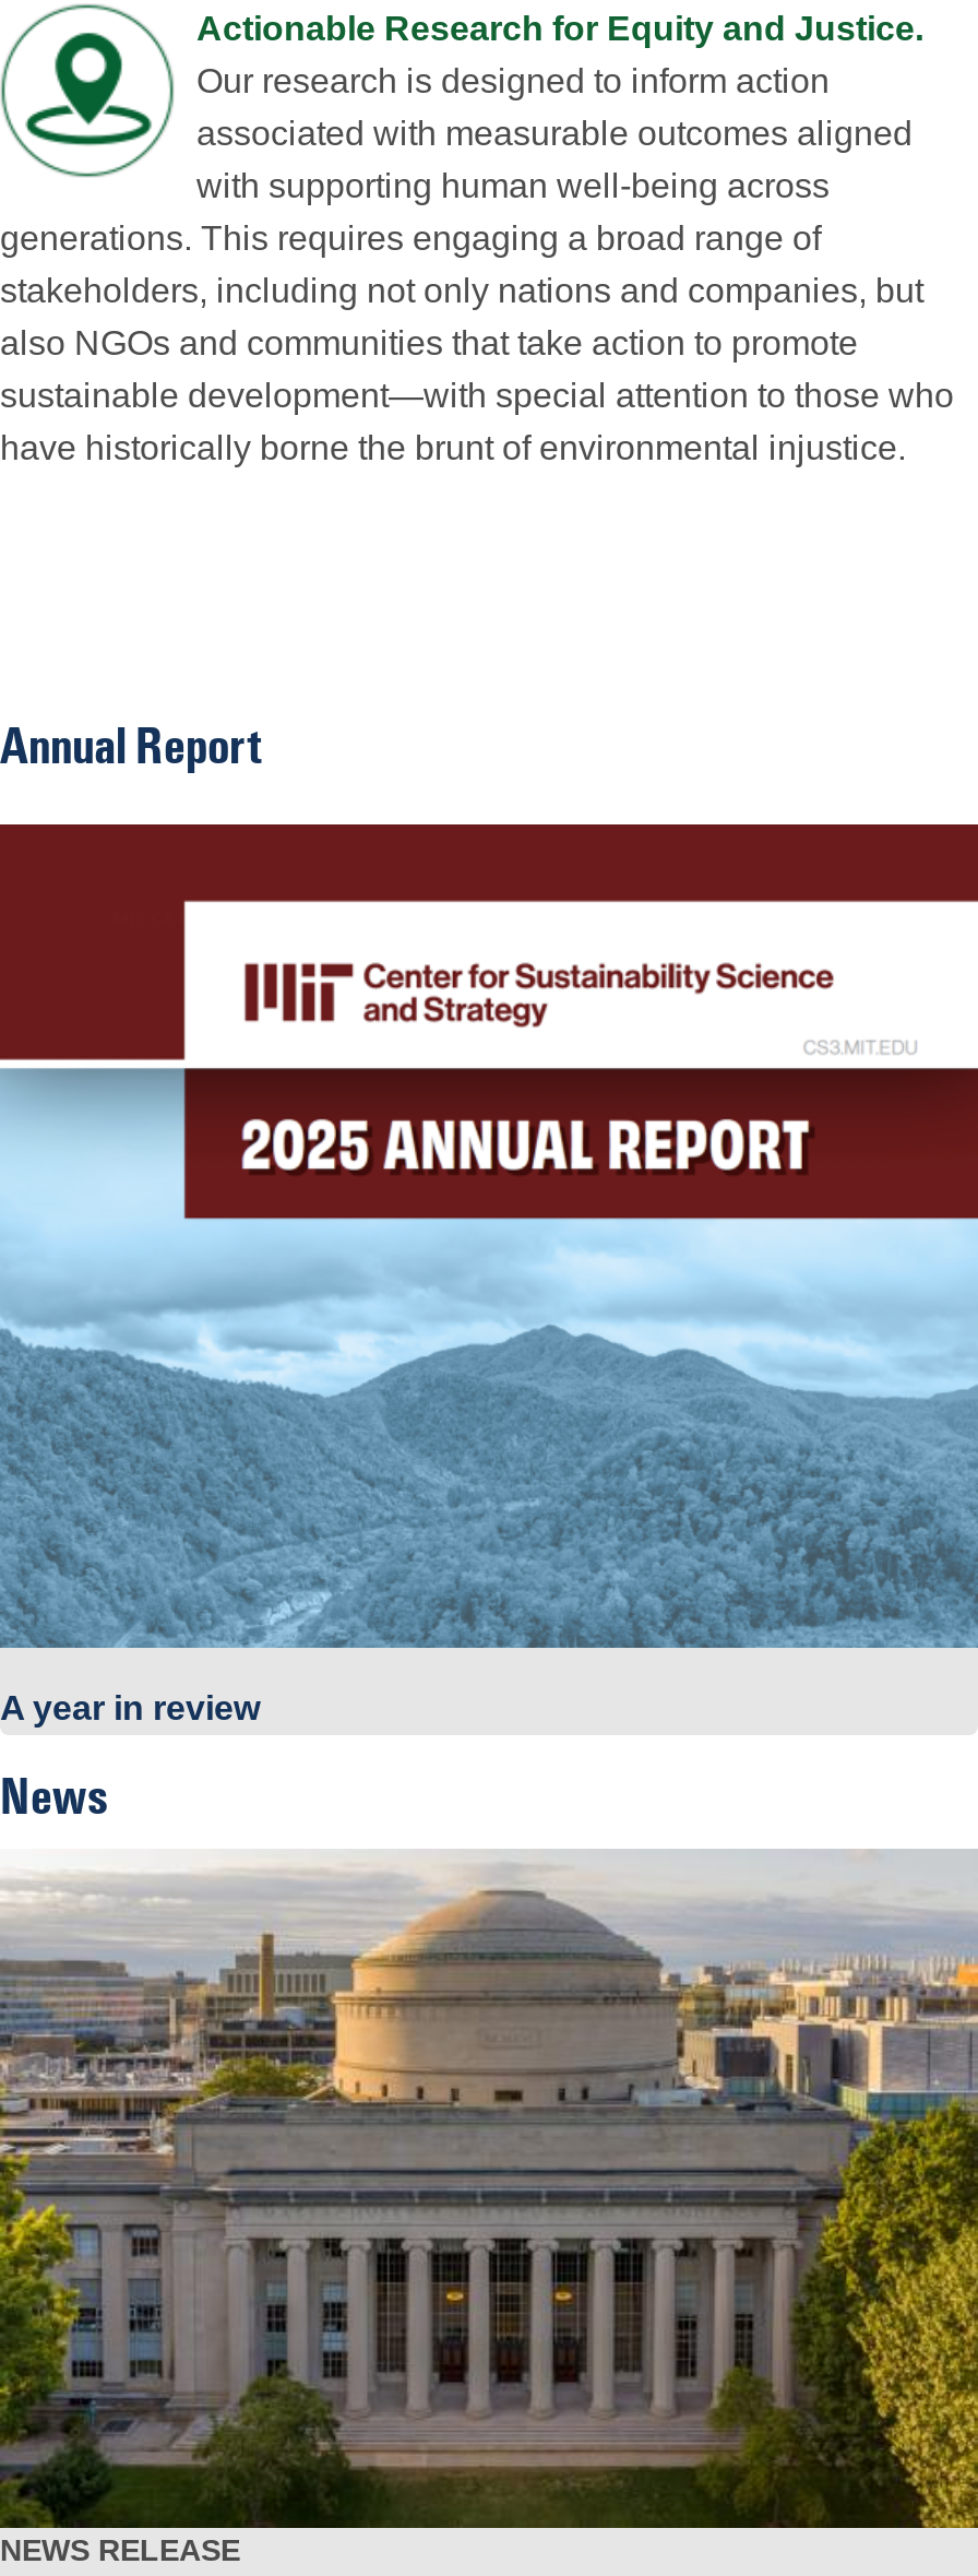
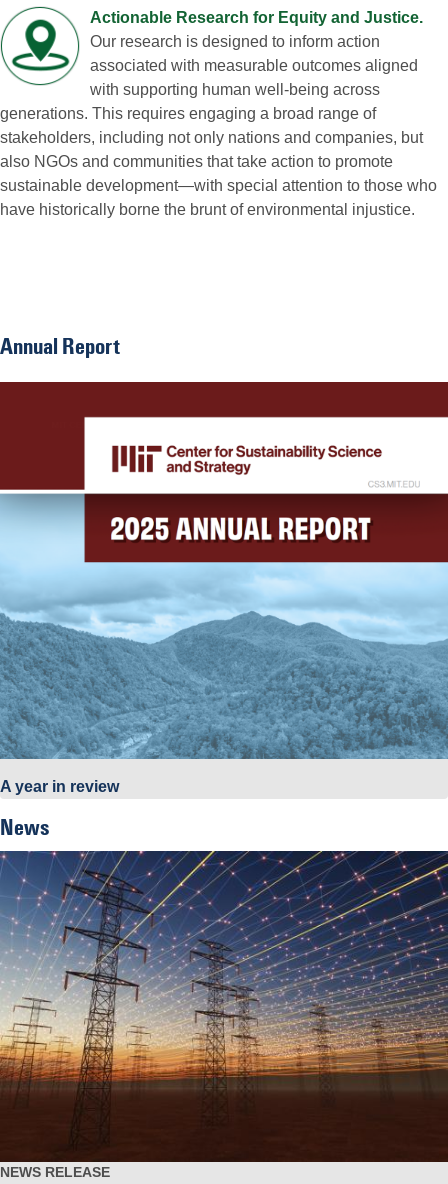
[7,1849,971,2530] [image] -> [3,850,445,1163] [image]

